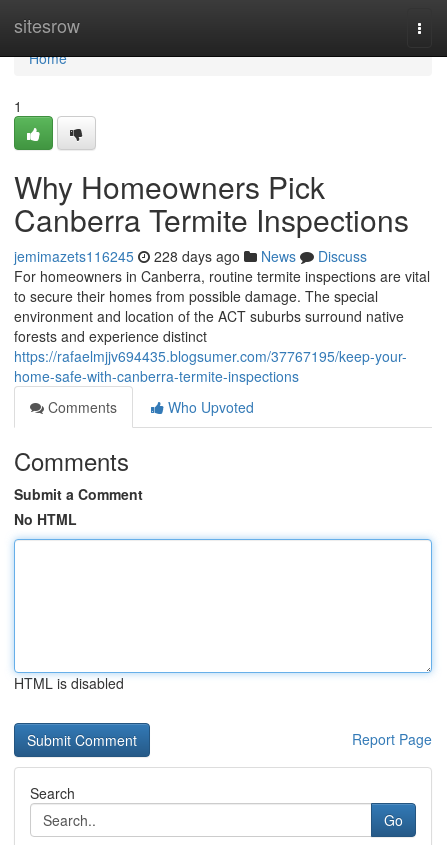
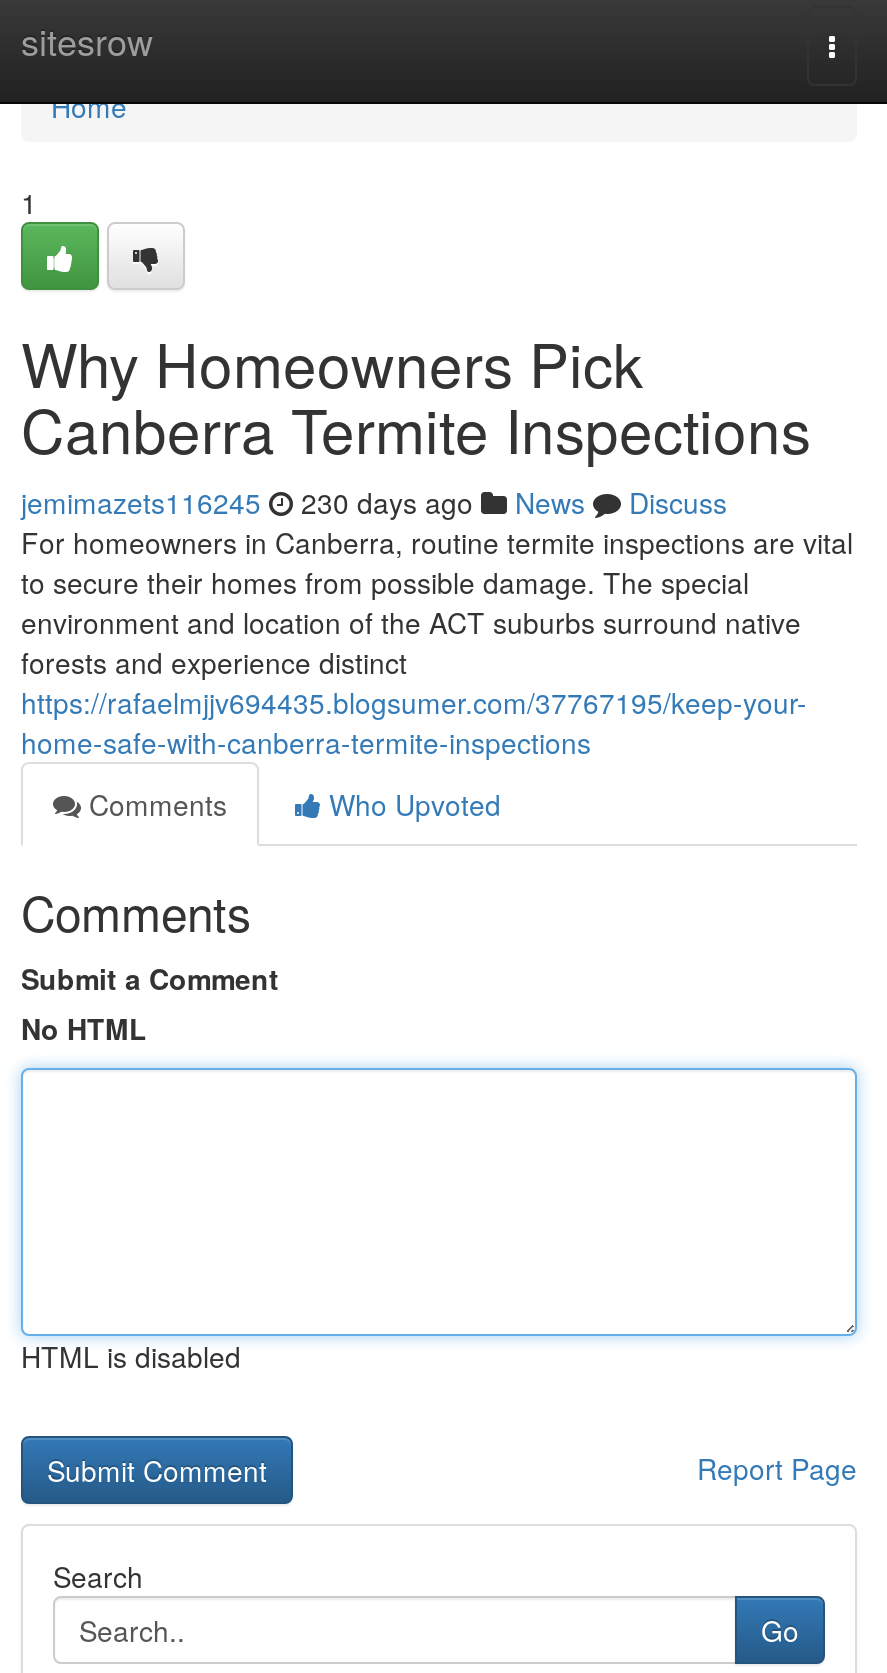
[14,246,367,266] jemimazets116245 228 days ago News Discuss -> [21,482,727,522] jemimazets116245 230 days ago News Discuss

